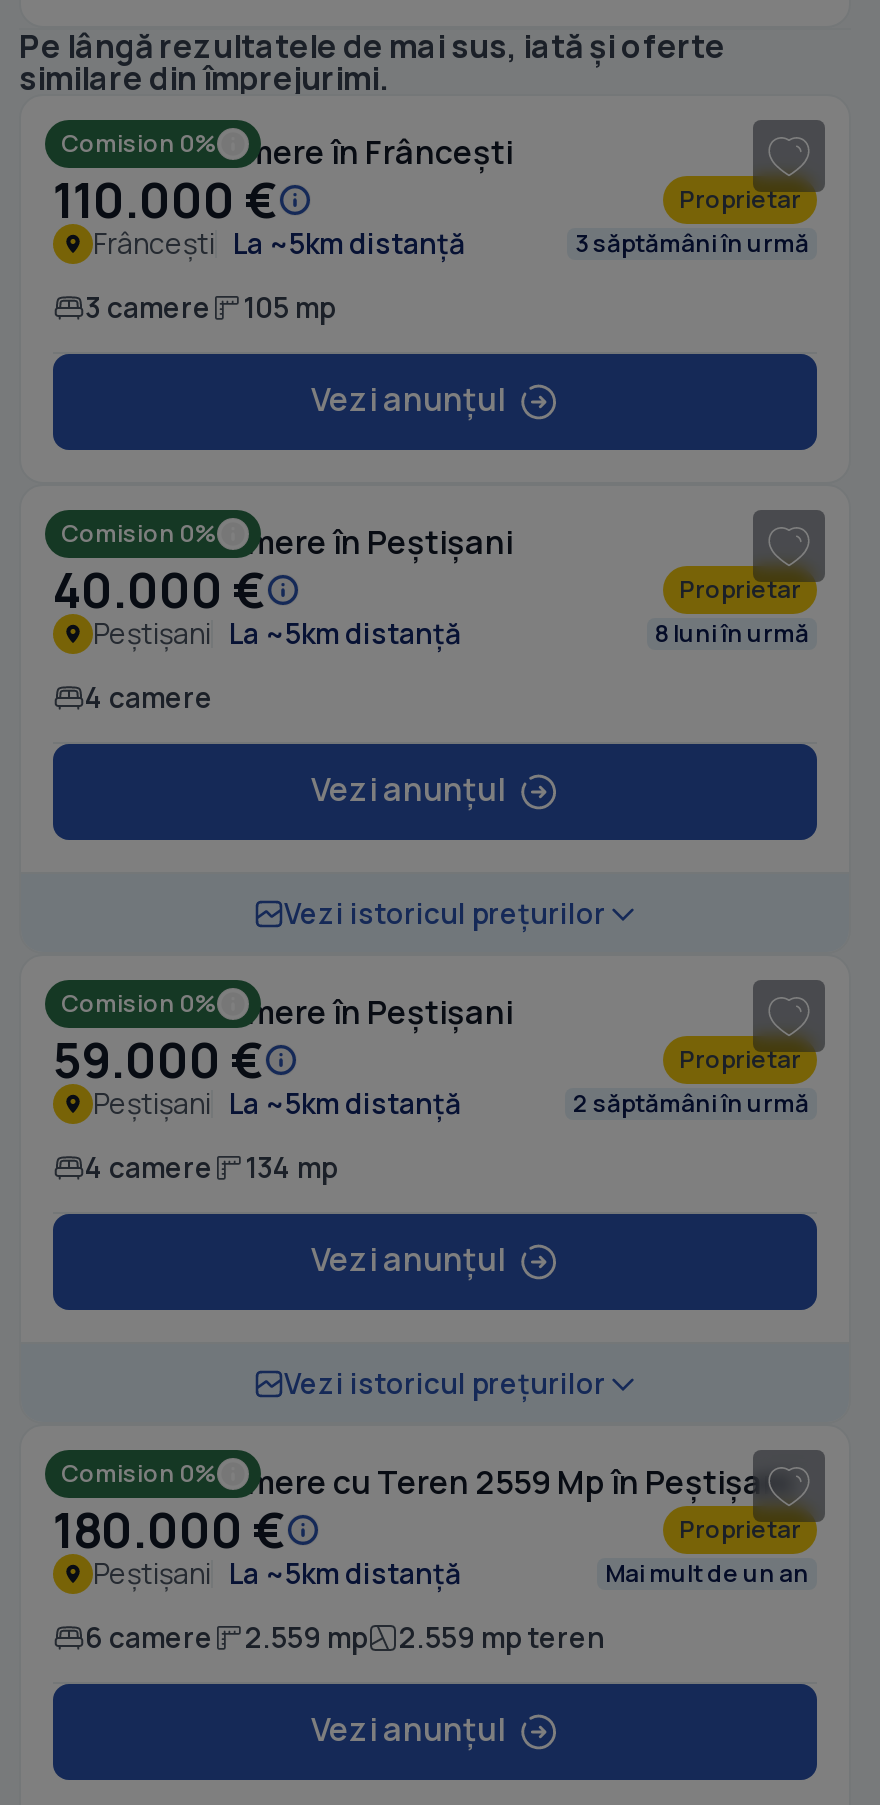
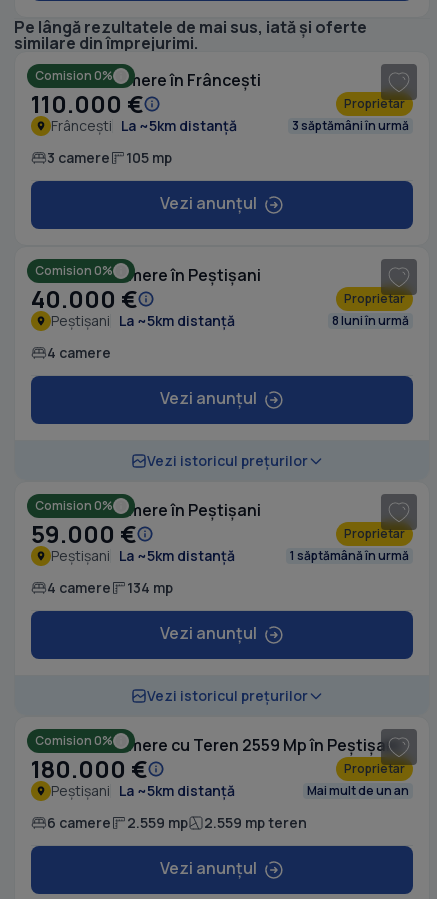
[573,1086,809,1120] 2 săptămâni în urmă -> [290,547,409,564] 1 săptămână în urmă

